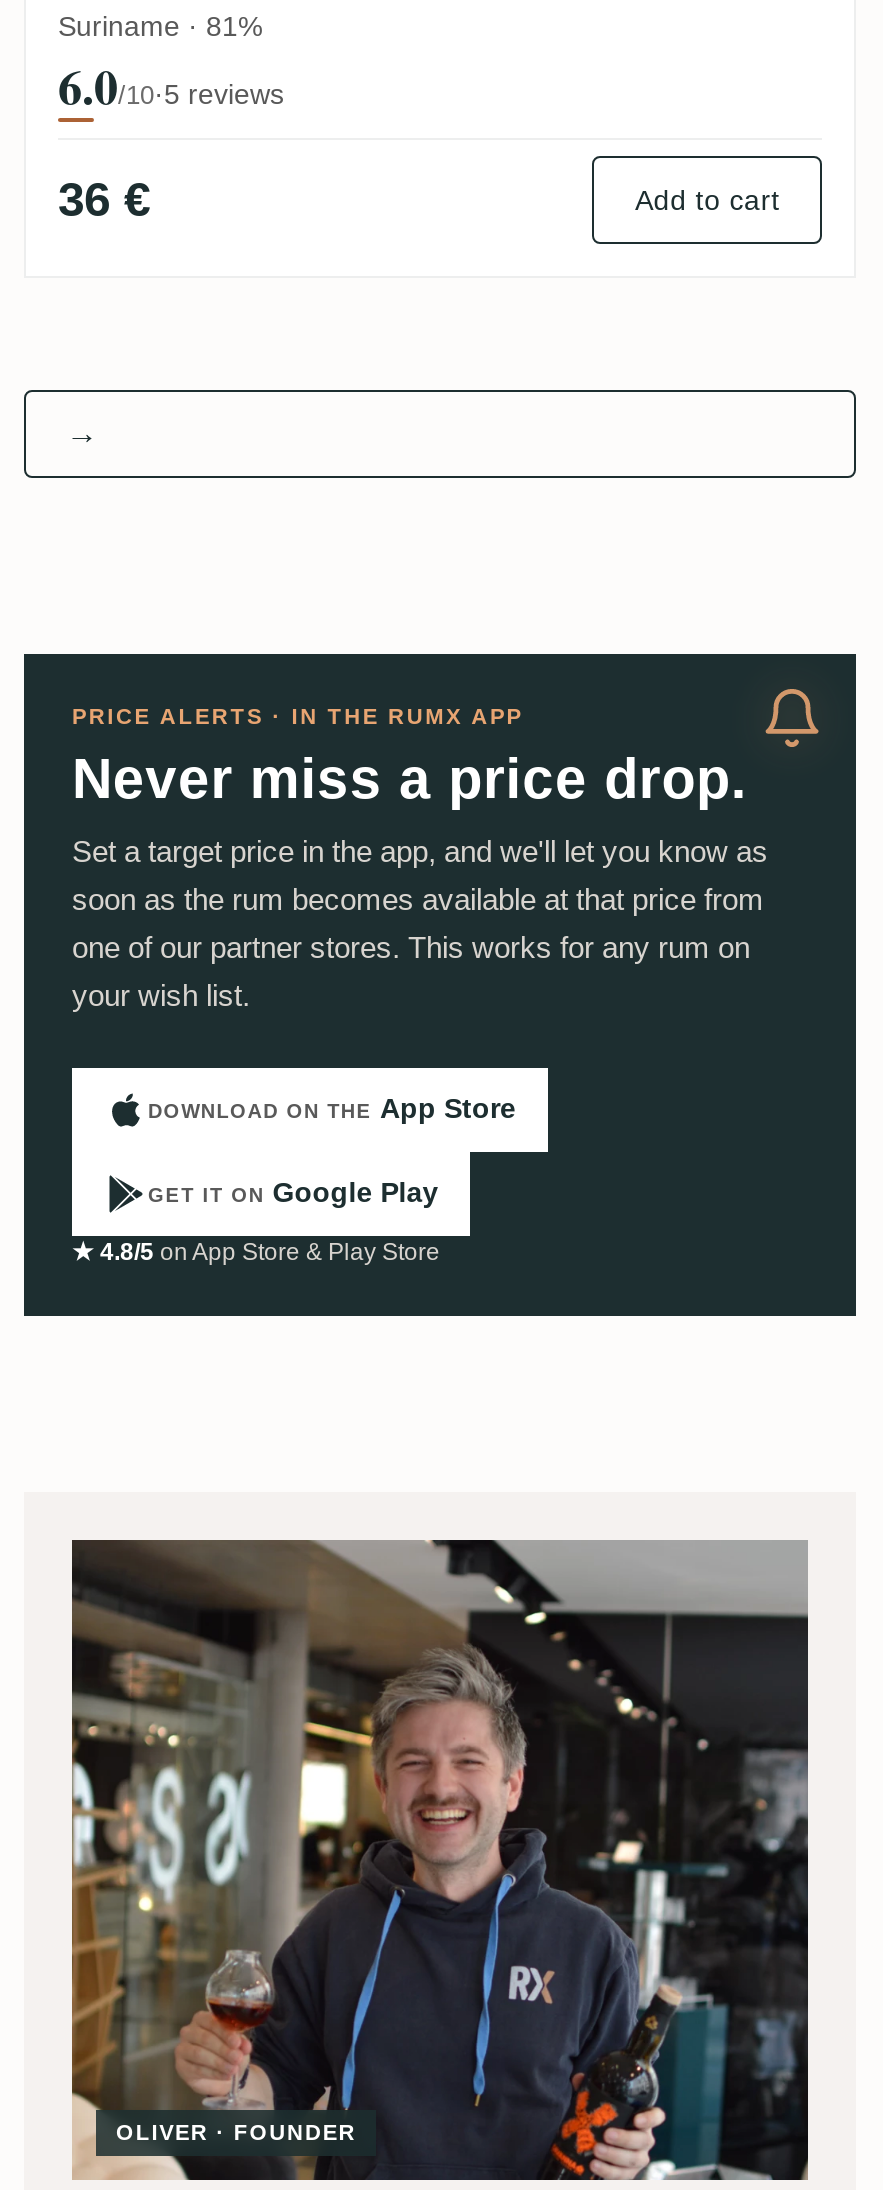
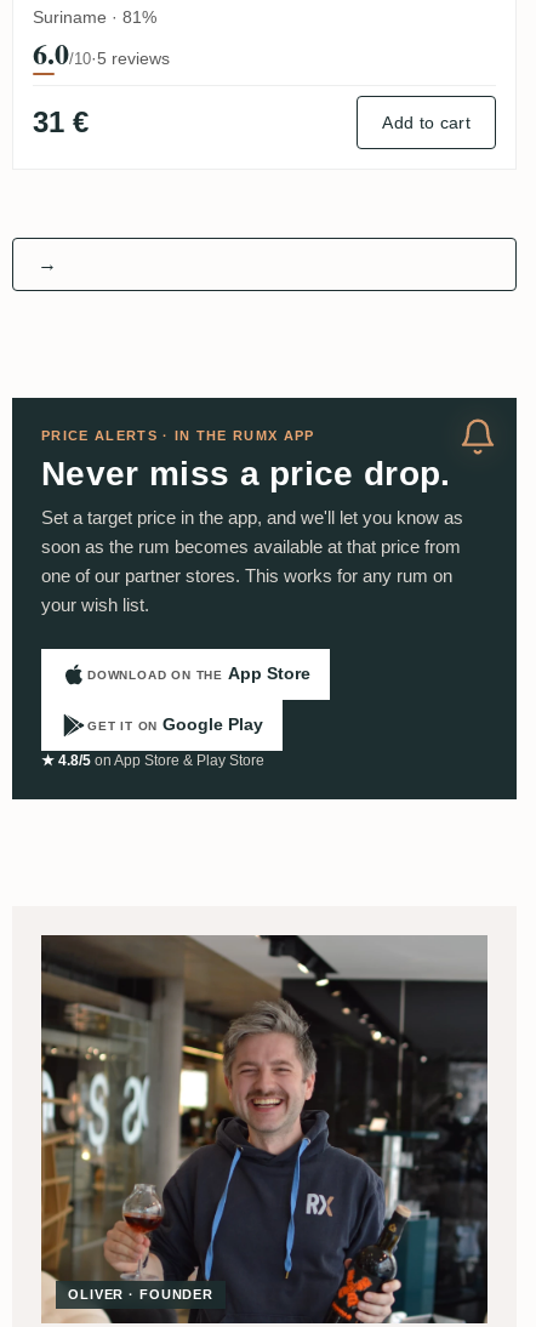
[58,172,150,226] 36 € -> [33,105,89,138] 31 €

